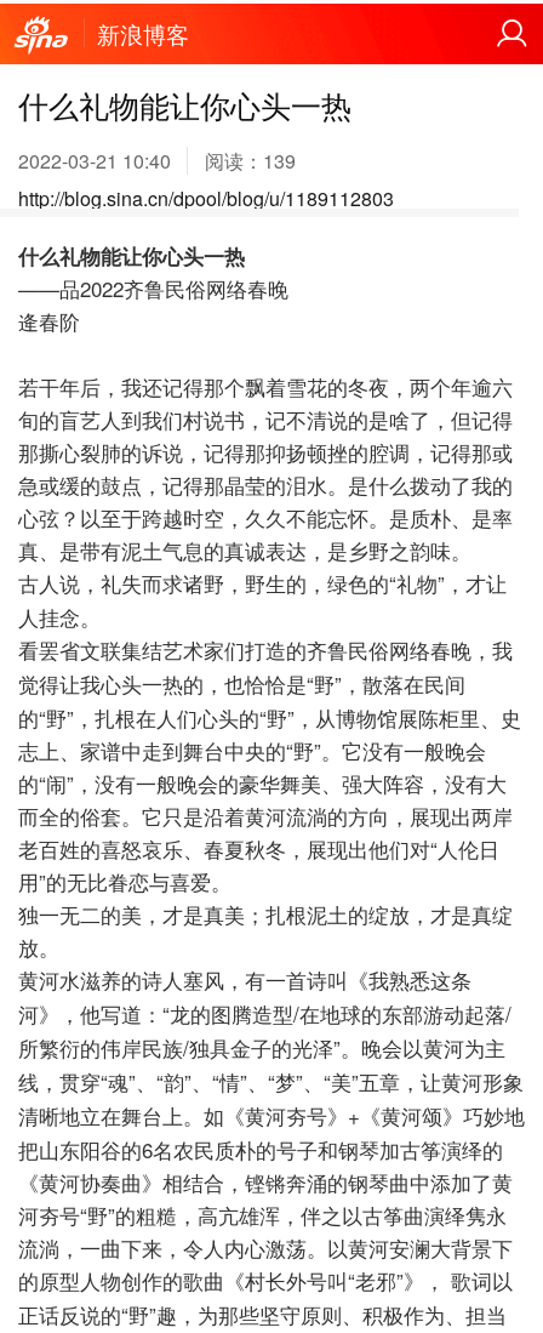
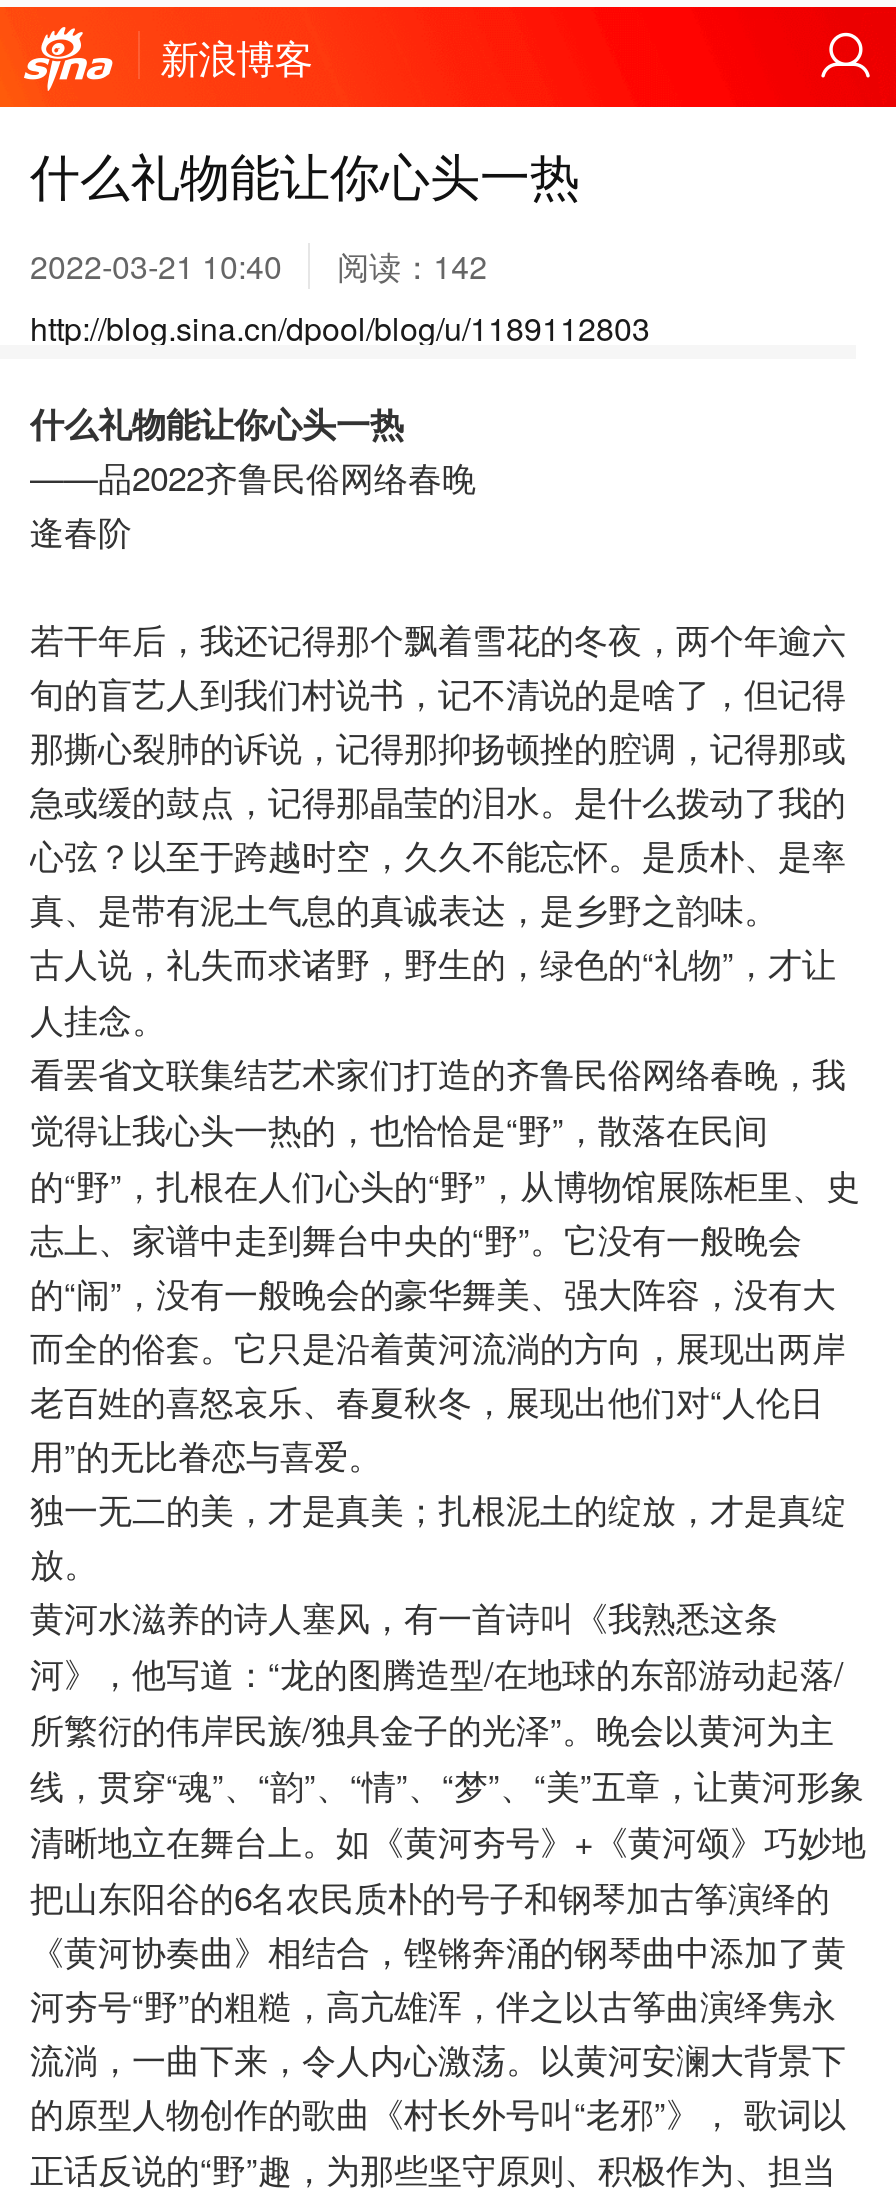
[18,147,295,175] 2022-03-21 10:40 阅读：139 -> [30,243,487,289] 2022-03-21 10:40 阅读：142

